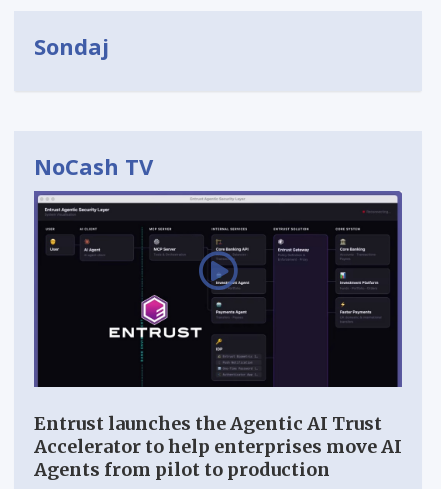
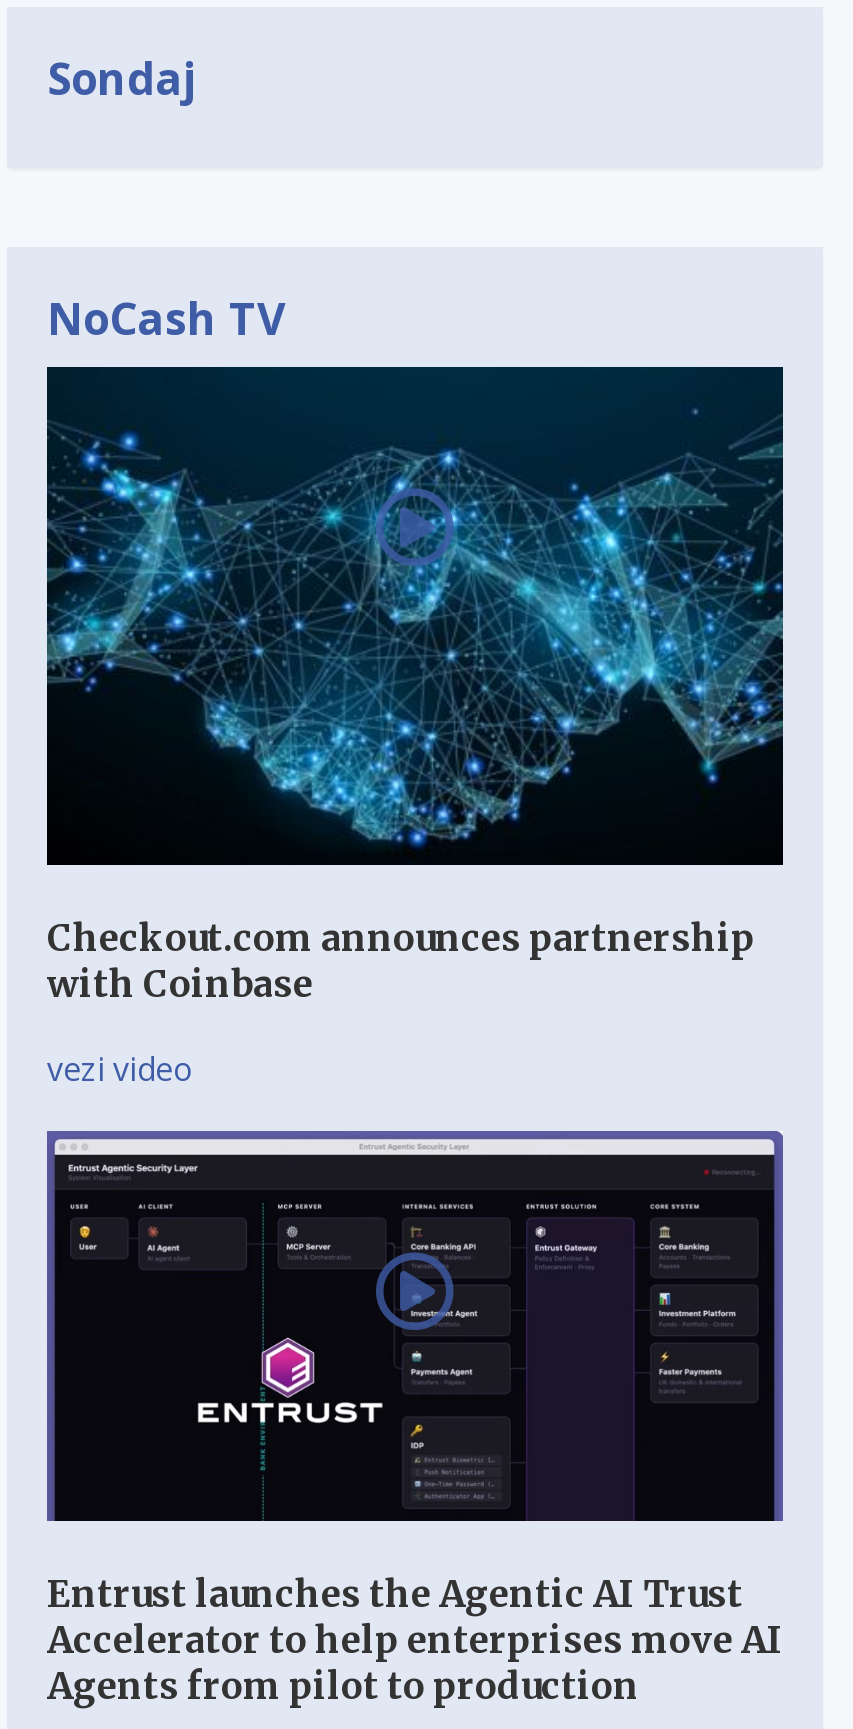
none -> [45,365,785,1091] [image] | Checkout.com announces partnership | with Coinbase | vezi video

